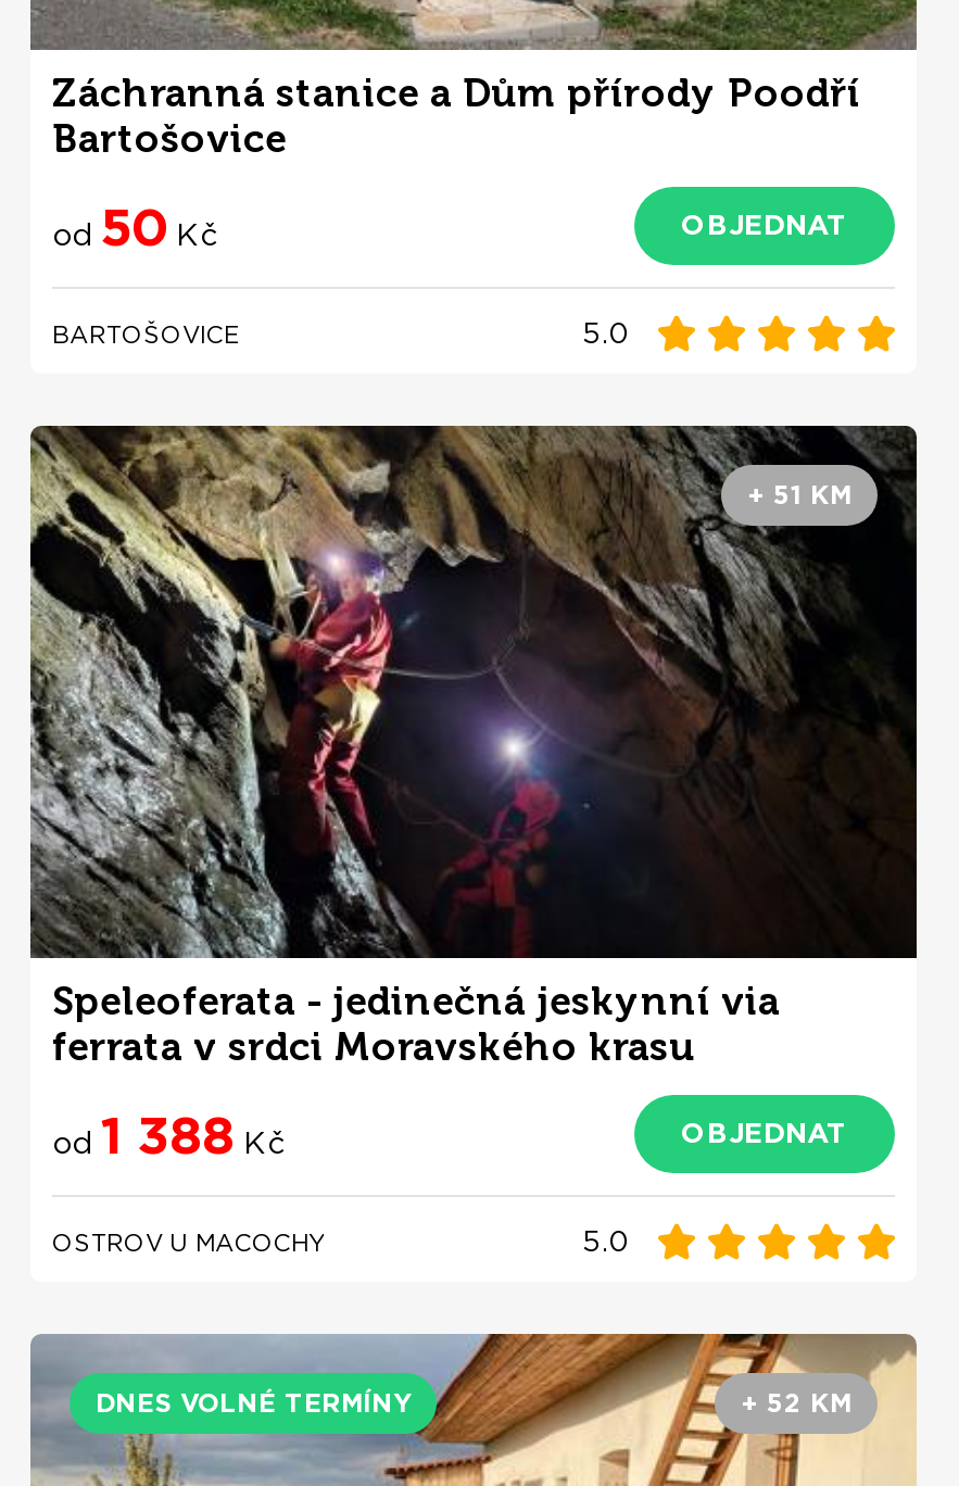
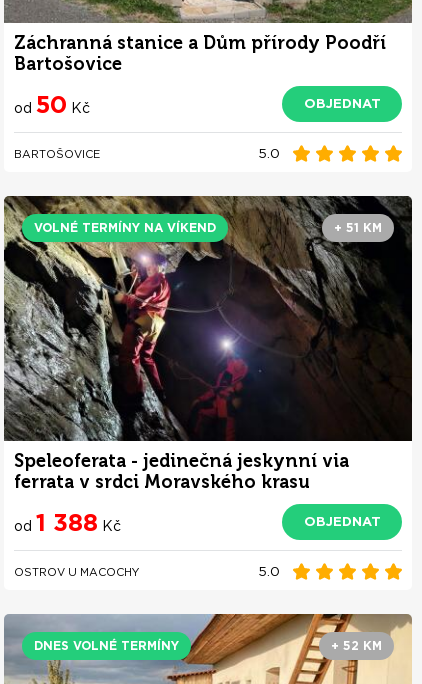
none -> [34,220,216,235] VOLNÉ TERMÍNY NA VÍKEND

